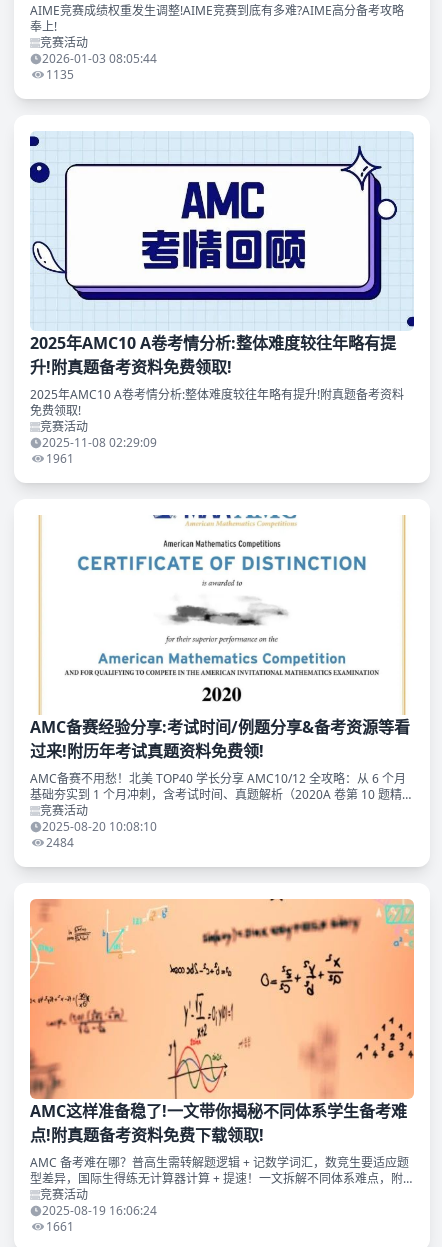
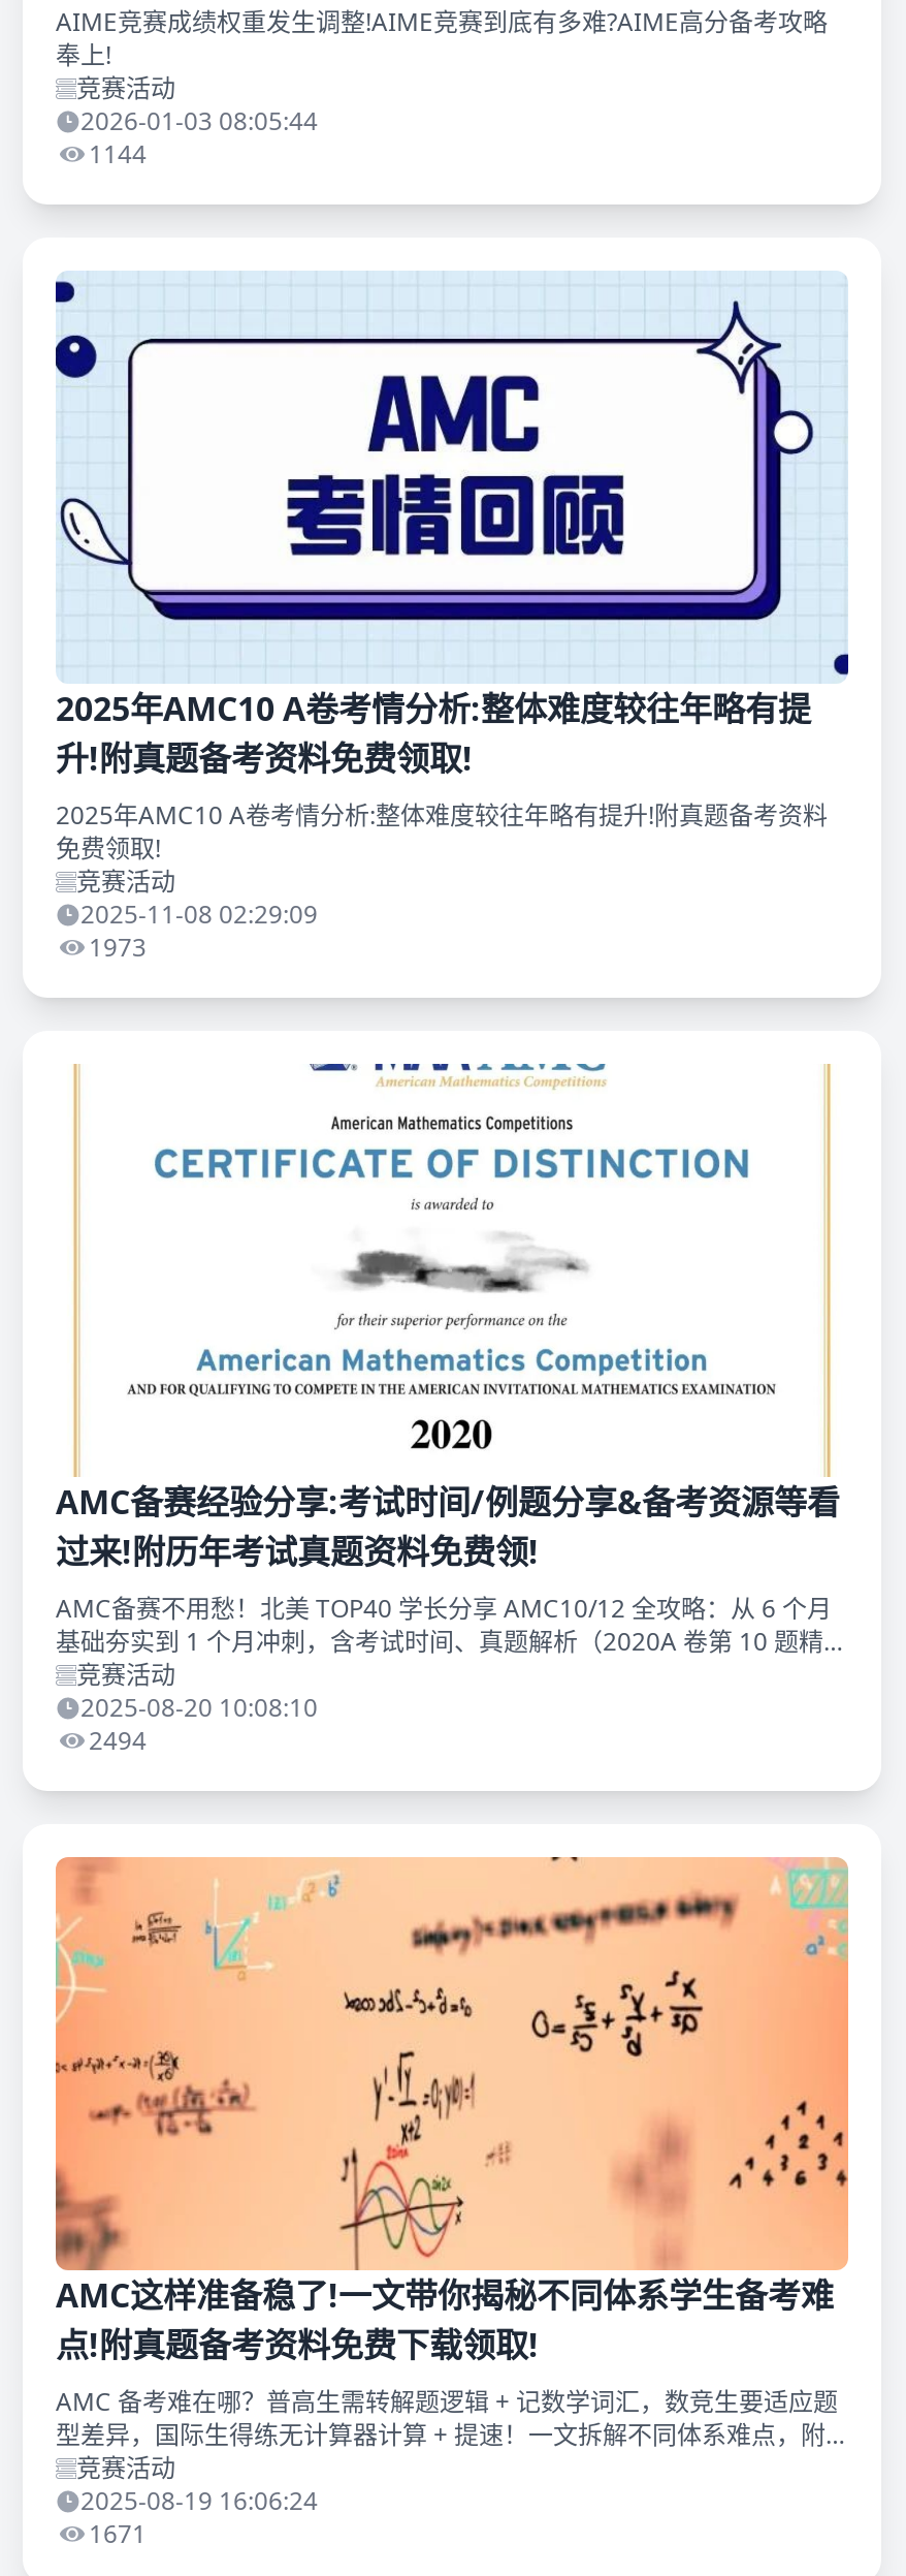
[46,66,74,83] 1135 -> [89,136,147,171] 1144
[46,450,74,467] 1961 -> [89,930,147,965] 1973
[46,834,74,851] 2484 -> [89,1723,147,1758] 2494
[46,1218,74,1235] 1661 -> [89,2516,147,2551] 1671

